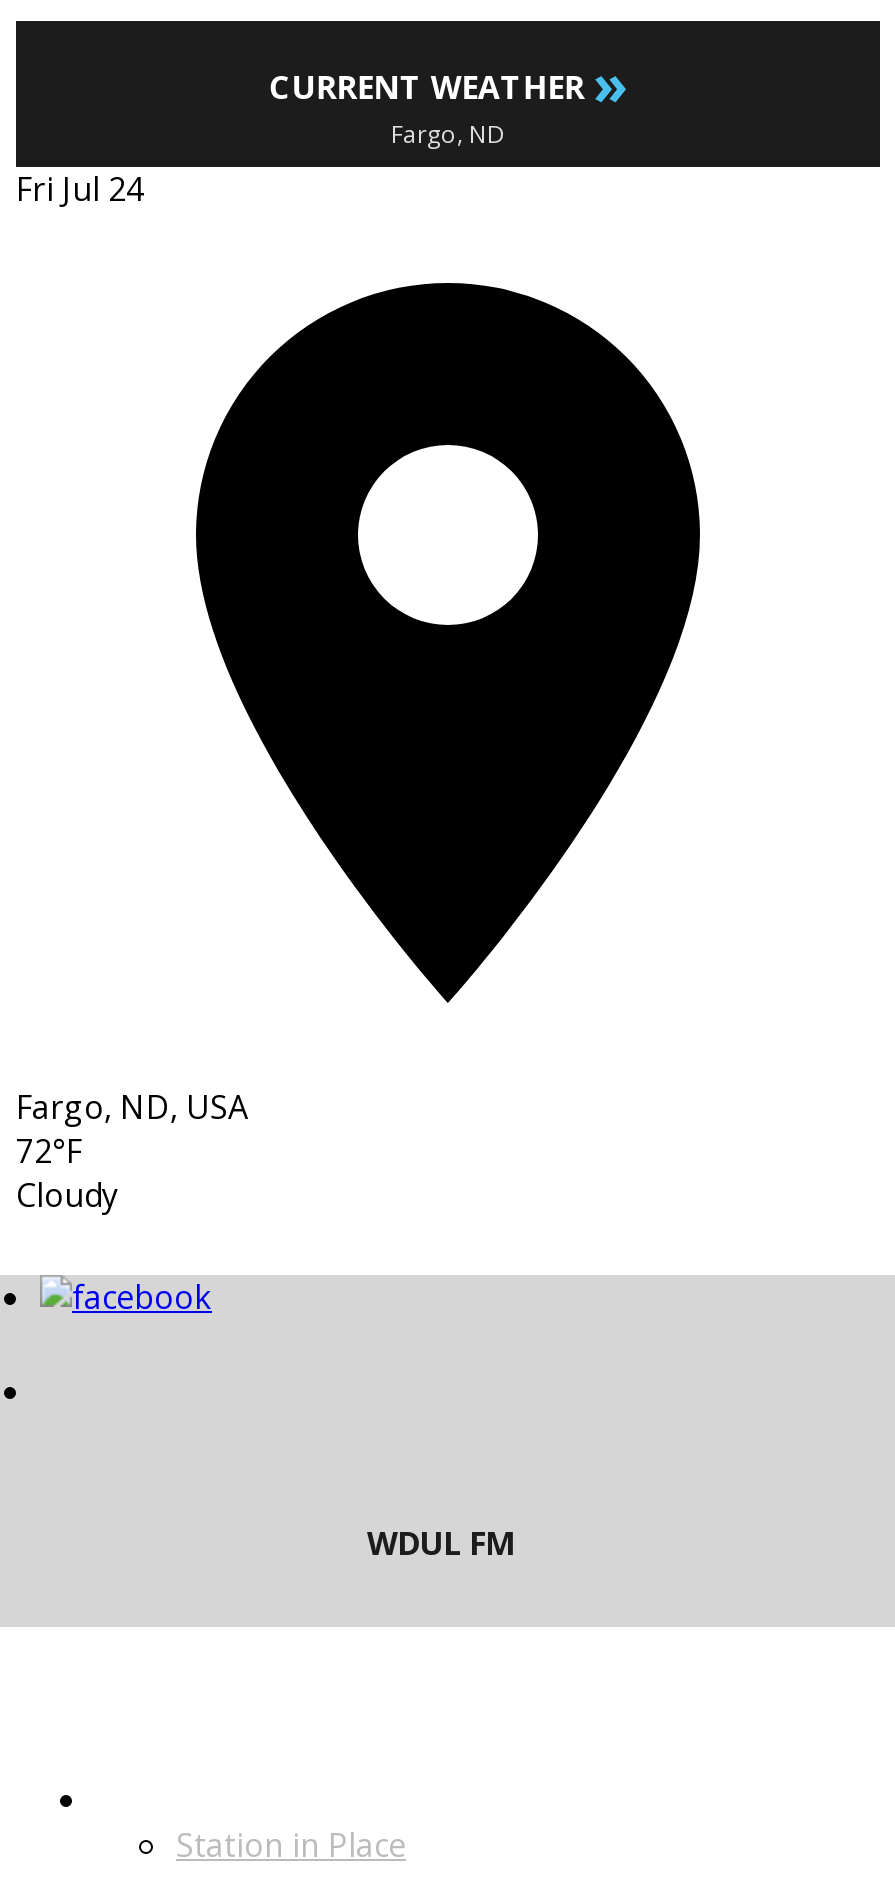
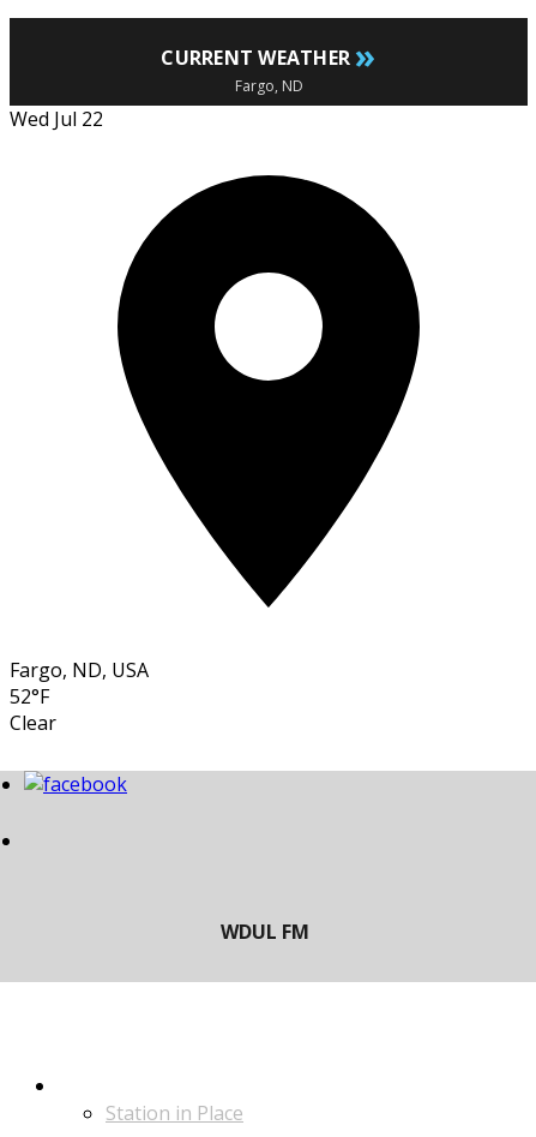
[16,168,144,212] Fri Jul 24 -> [10,106,103,132] Wed Jul 22
[16,1130,118,1218] 72°F | Cloudy -> [10,684,56,736] 52°F | Clear

